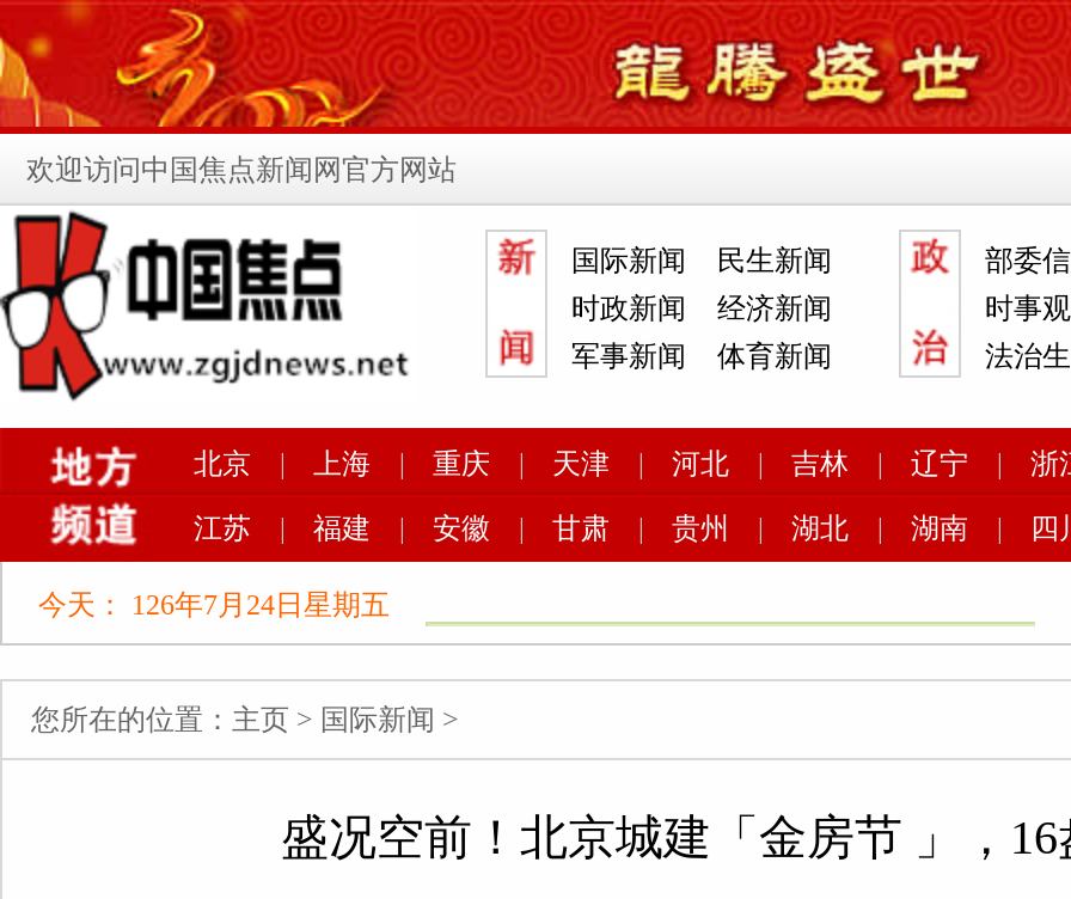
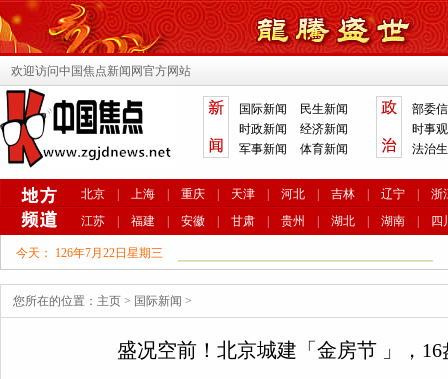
[38,588,390,622] 今天：126年7月24日星期五 -> [16,246,163,260] 今天：126年7月22日星期三

